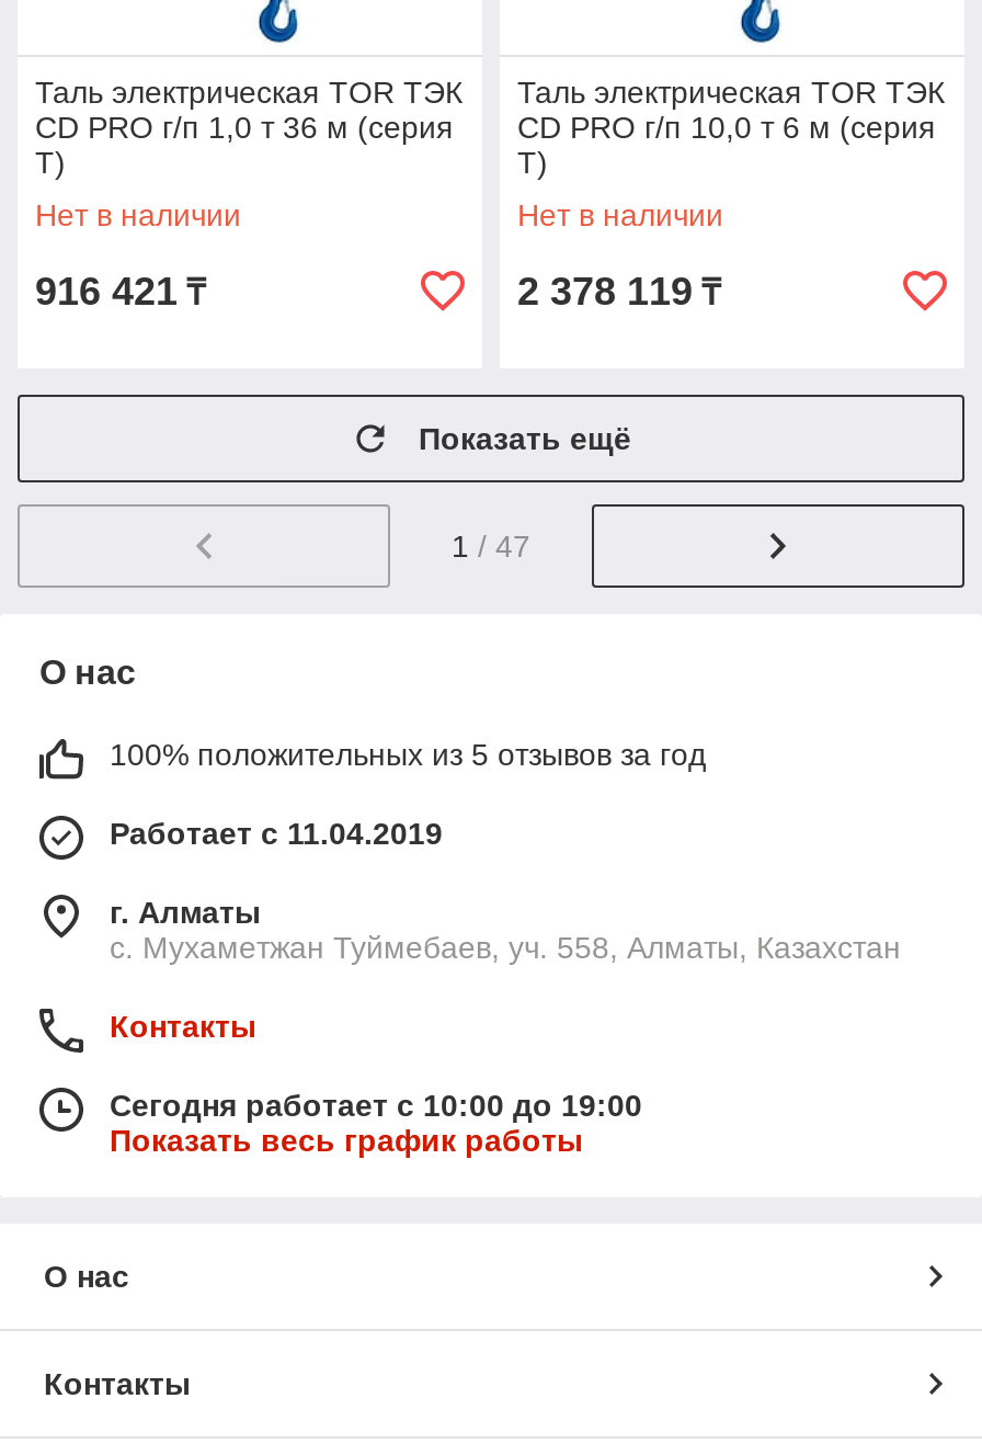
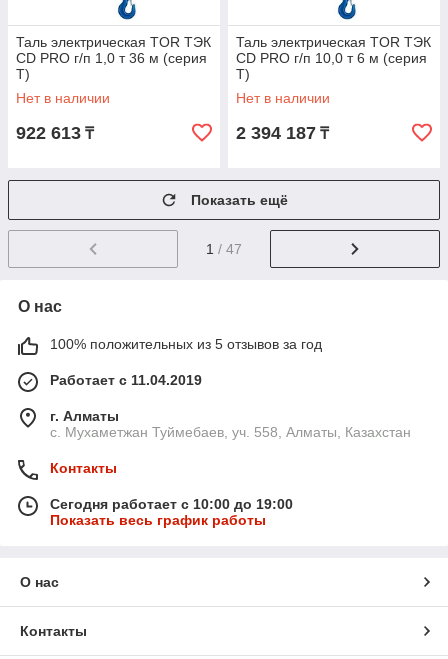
[35,270,206,314] 916 421 ₸ -> [16,123,94,143] 922 613 ₸
[517,270,721,314] 2 378 119 ₸ -> [236,123,329,143] 2 394 187 ₸

